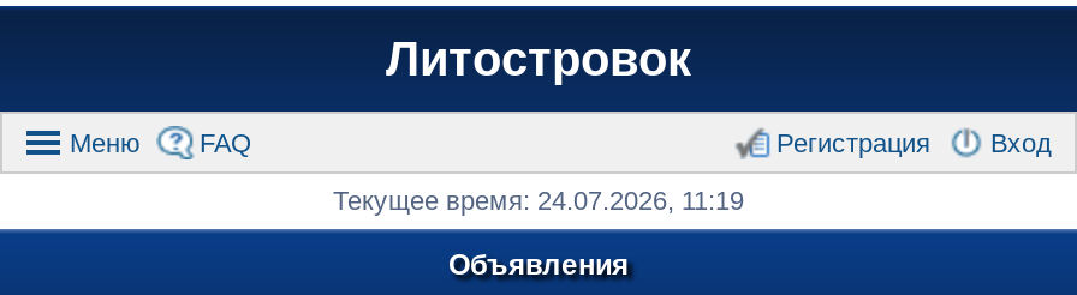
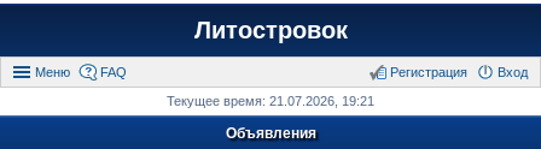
[333,186,744,215] Текущее время: 24.07.2026, 11:19 -> [167,94,374,108] Текущее время: 21.07.2026, 19:21

